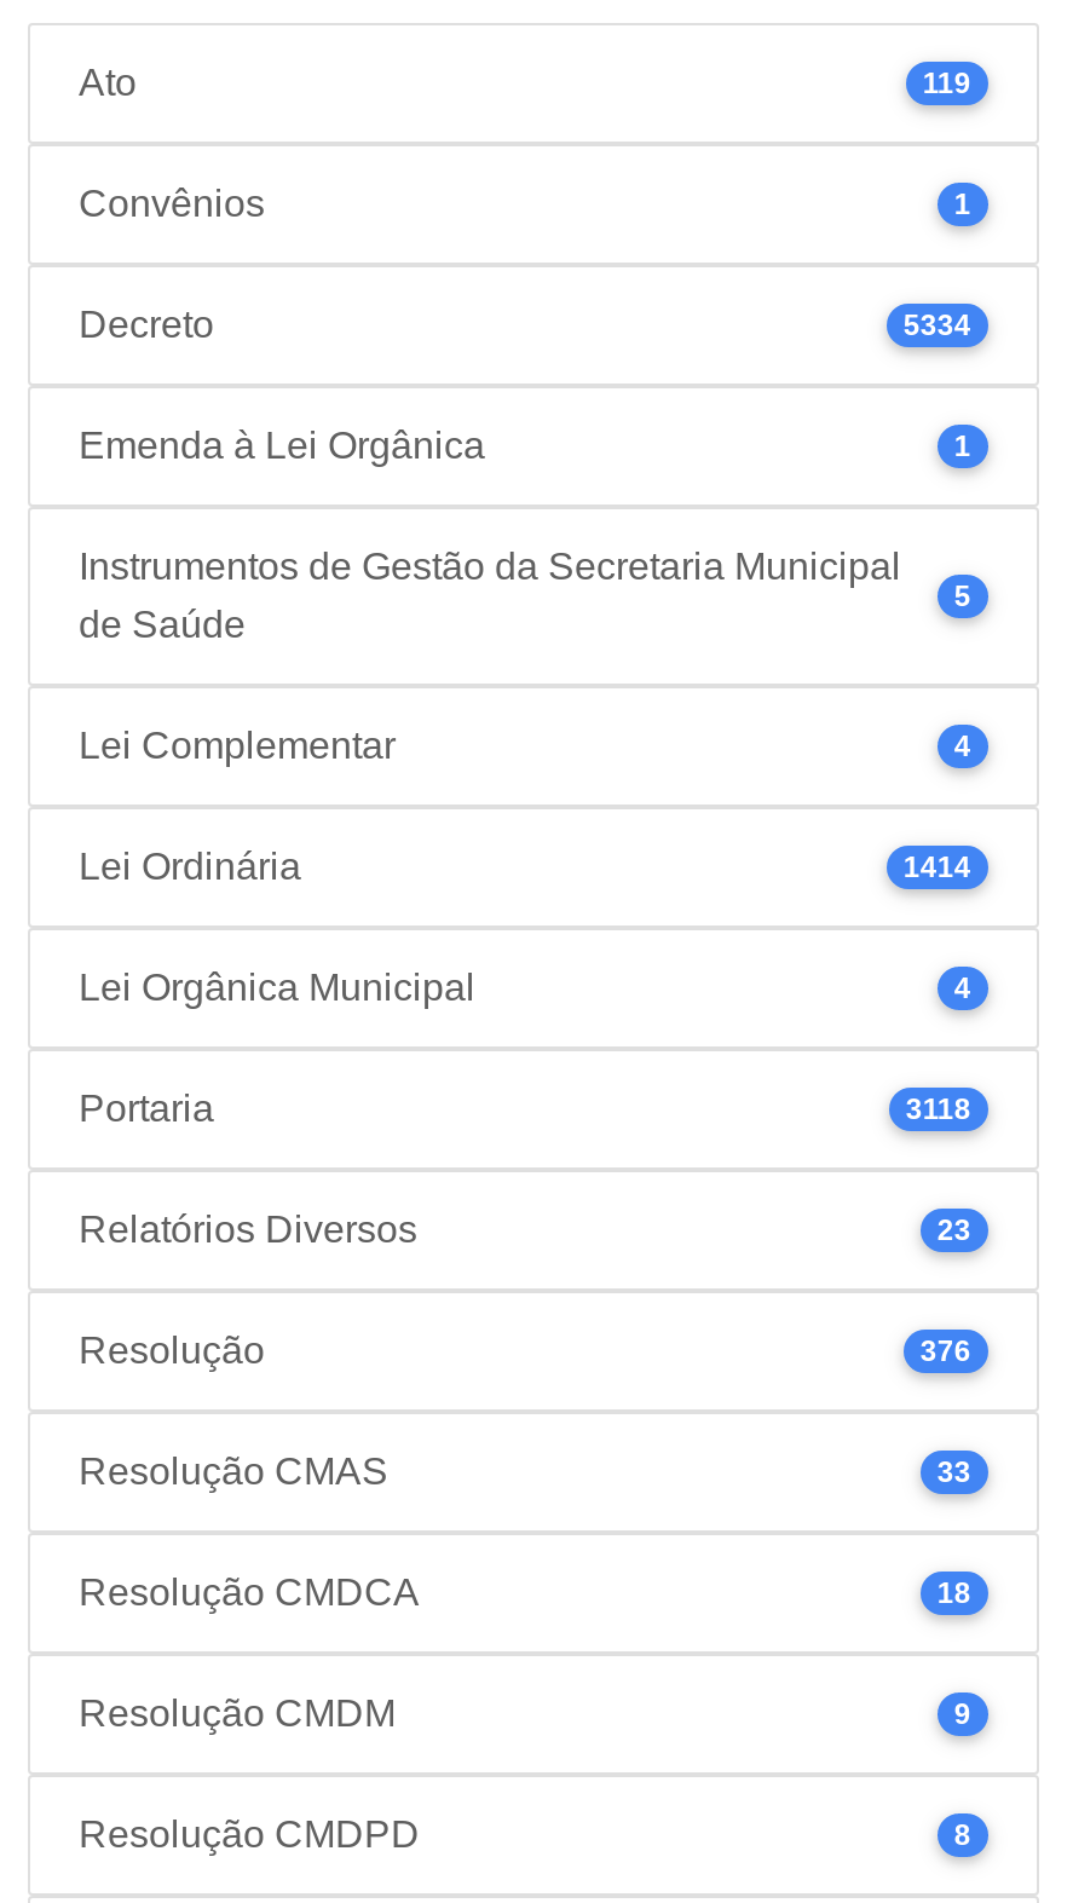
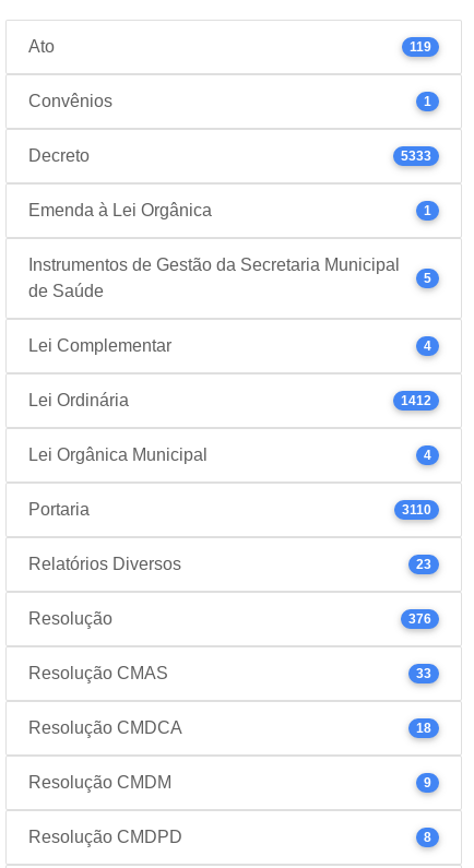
[903,308,971,342] 5334 -> [401,148,431,164] 5333
[903,850,971,884] 1414 -> [401,393,431,408] 1412
[906,1092,971,1126] 3118 -> [402,502,431,517] 3110

